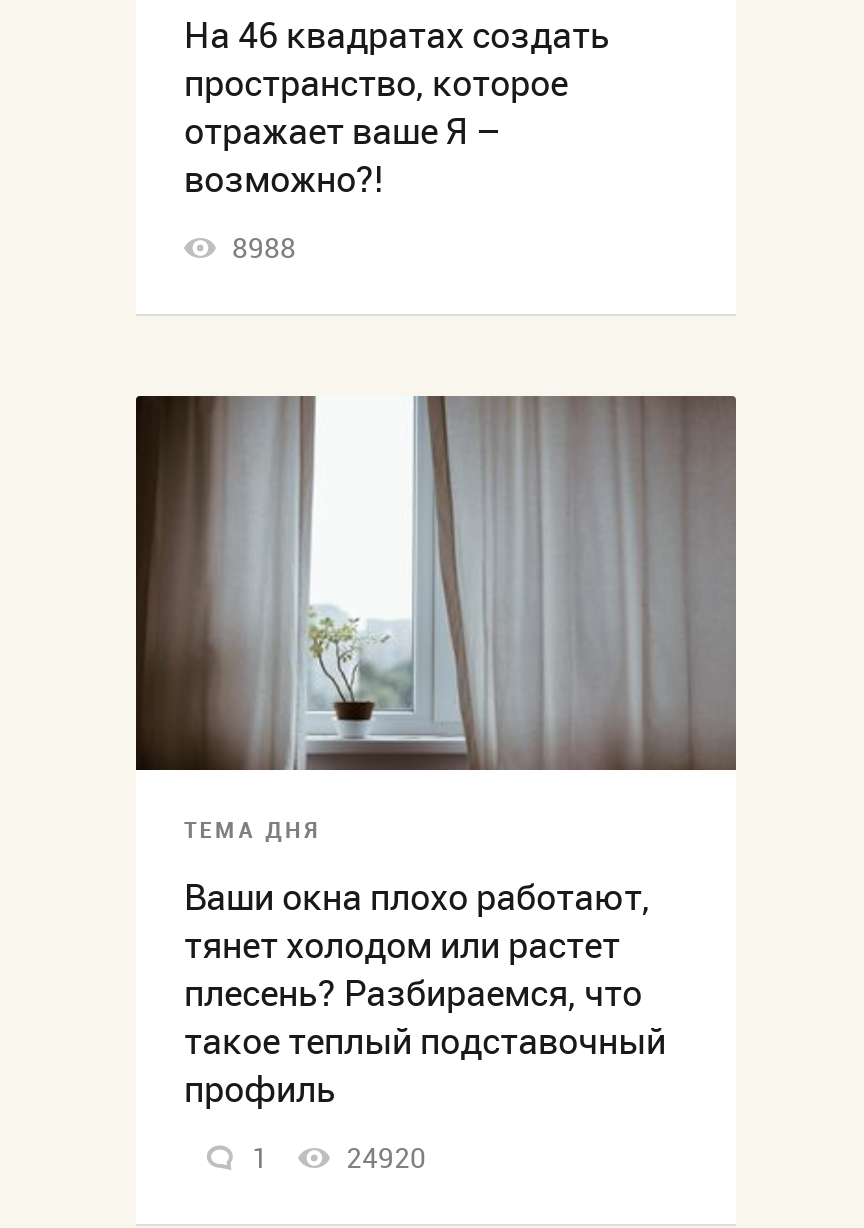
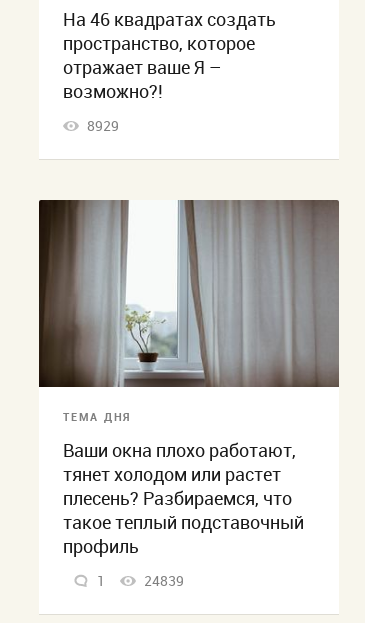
[232,232,296,264] 8988 -> [87,118,119,134] 8929
[346,1142,426,1174] 24920 -> [144,573,184,589] 24839

